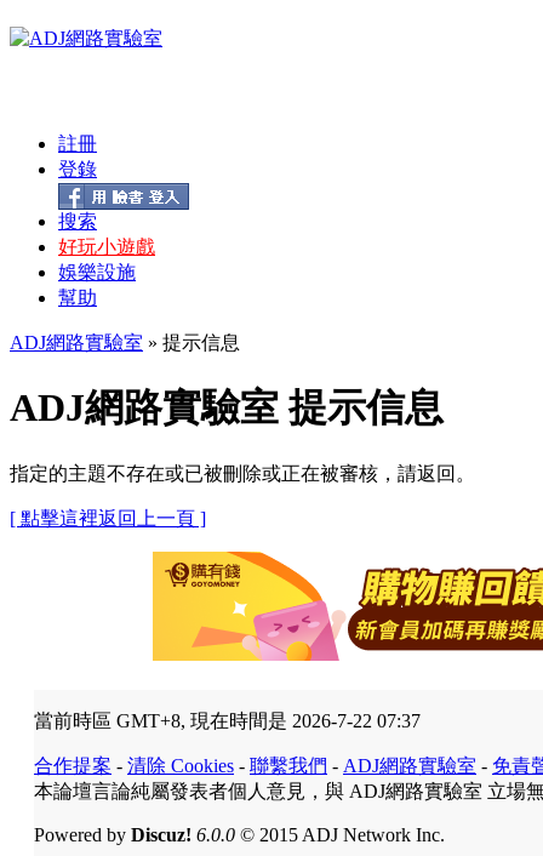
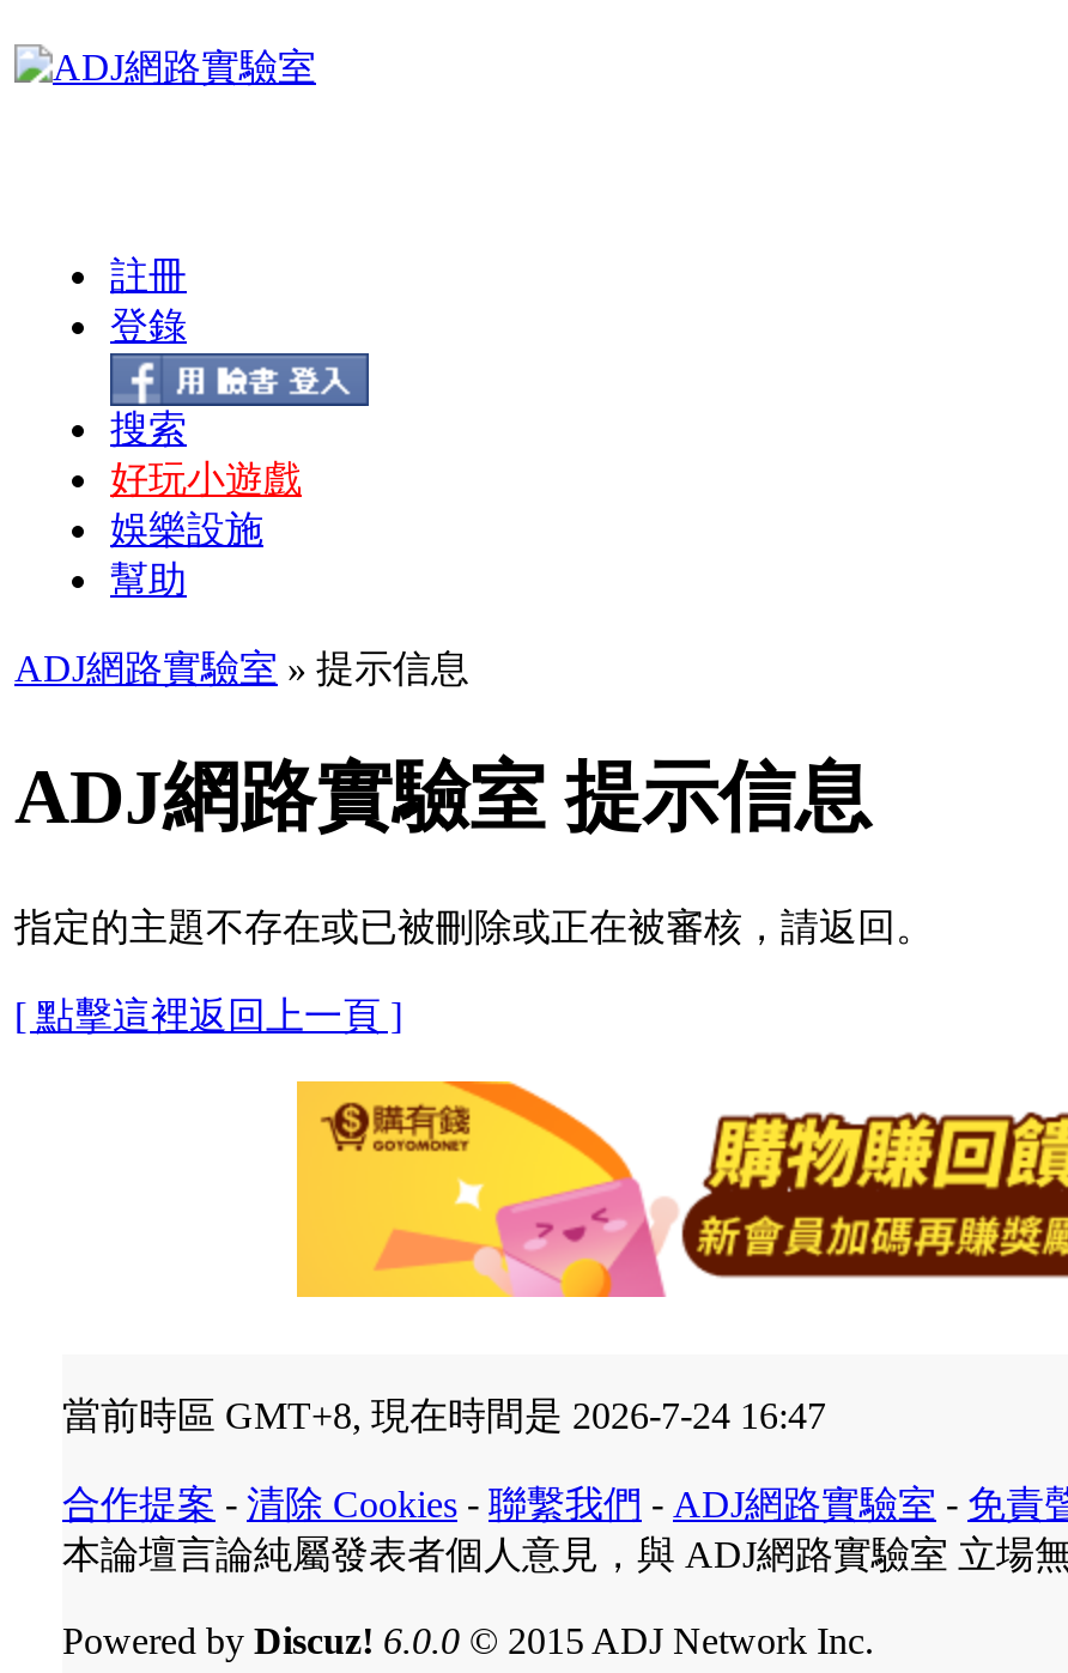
[34,710,421,731] 當前時區 GMT+8, 現在時間是 2026-7-22 07:37 -> [62,1395,826,1436] 當前時區 GMT+8, 現在時間是 2026-7-24 16:47

